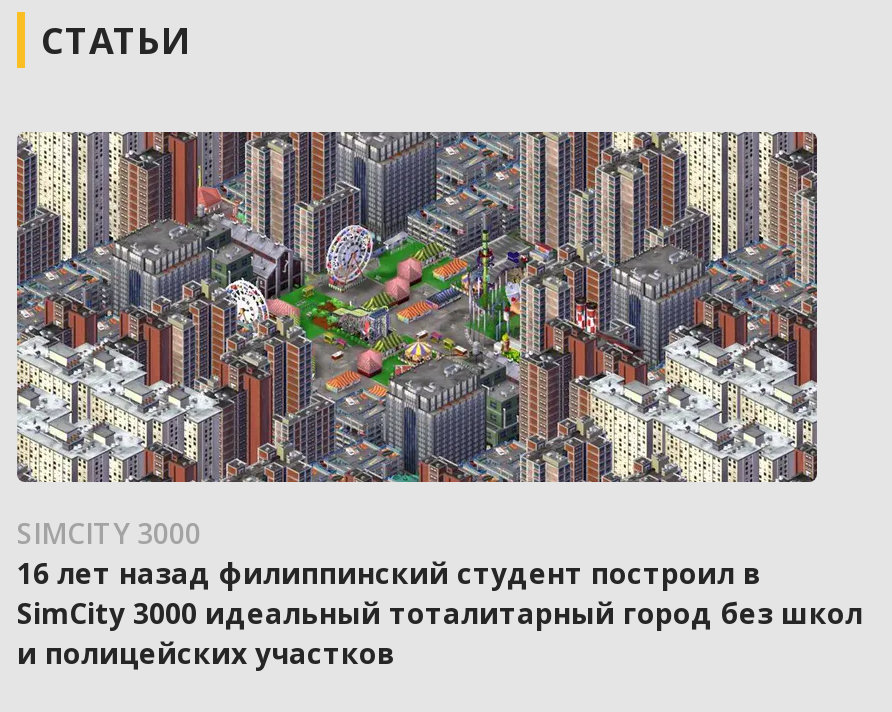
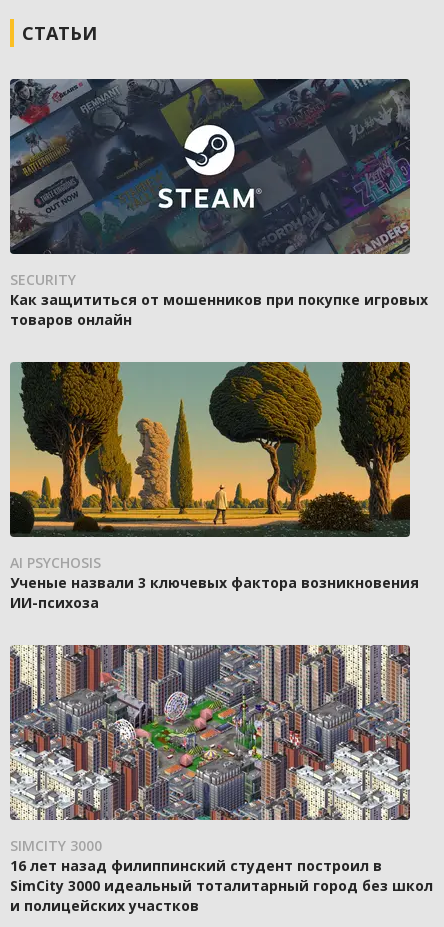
none -> [9,78,428,329] [image] | SECURITY | Как защититься от мошенников при покупке игровых | товаров онлайн
none -> [9,361,419,612] [image] | AI PSYCHOSIS | Ученые назвали 3 ключевых фактора возникновения | ИИ-психоза

